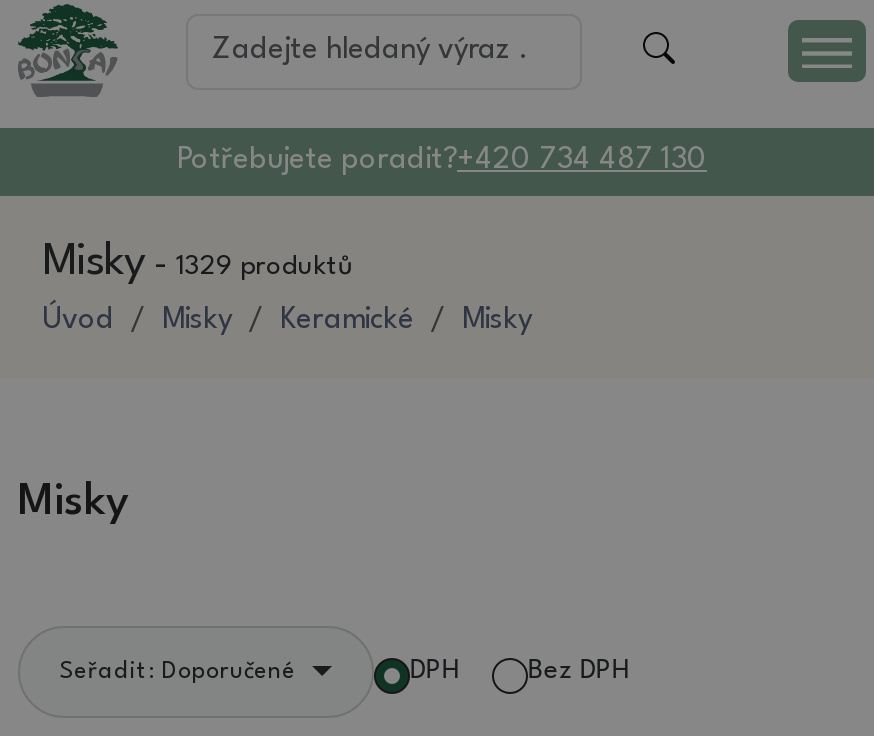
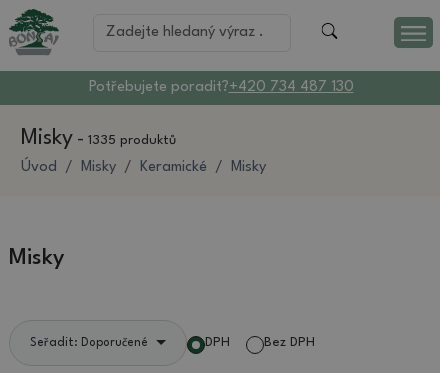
[42,241,352,285] Misky - 1329 produktů -> [21,127,176,149] Misky - 1335 produktů

